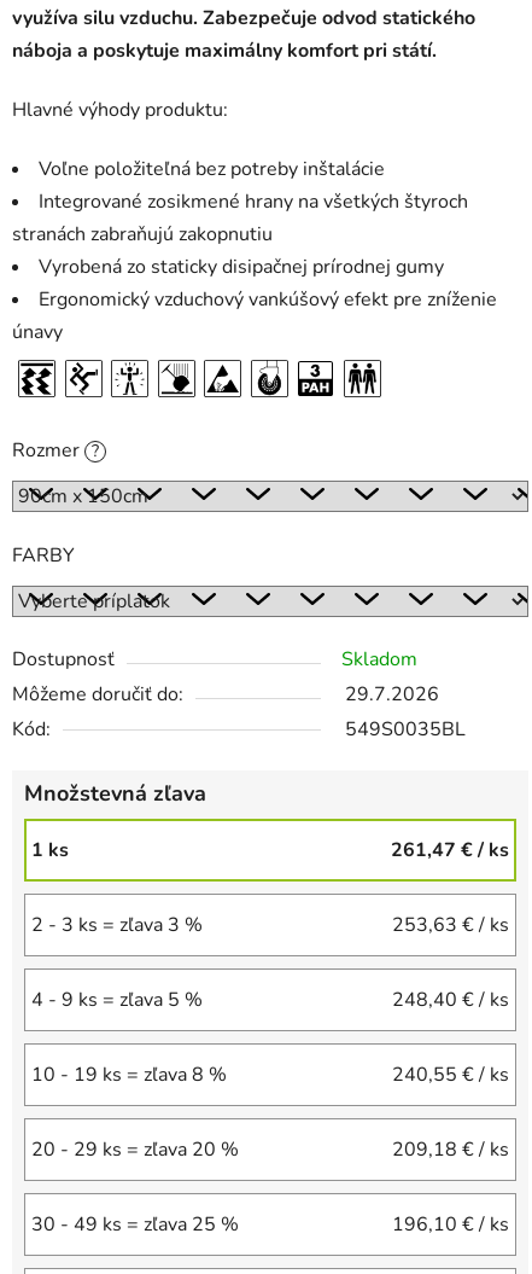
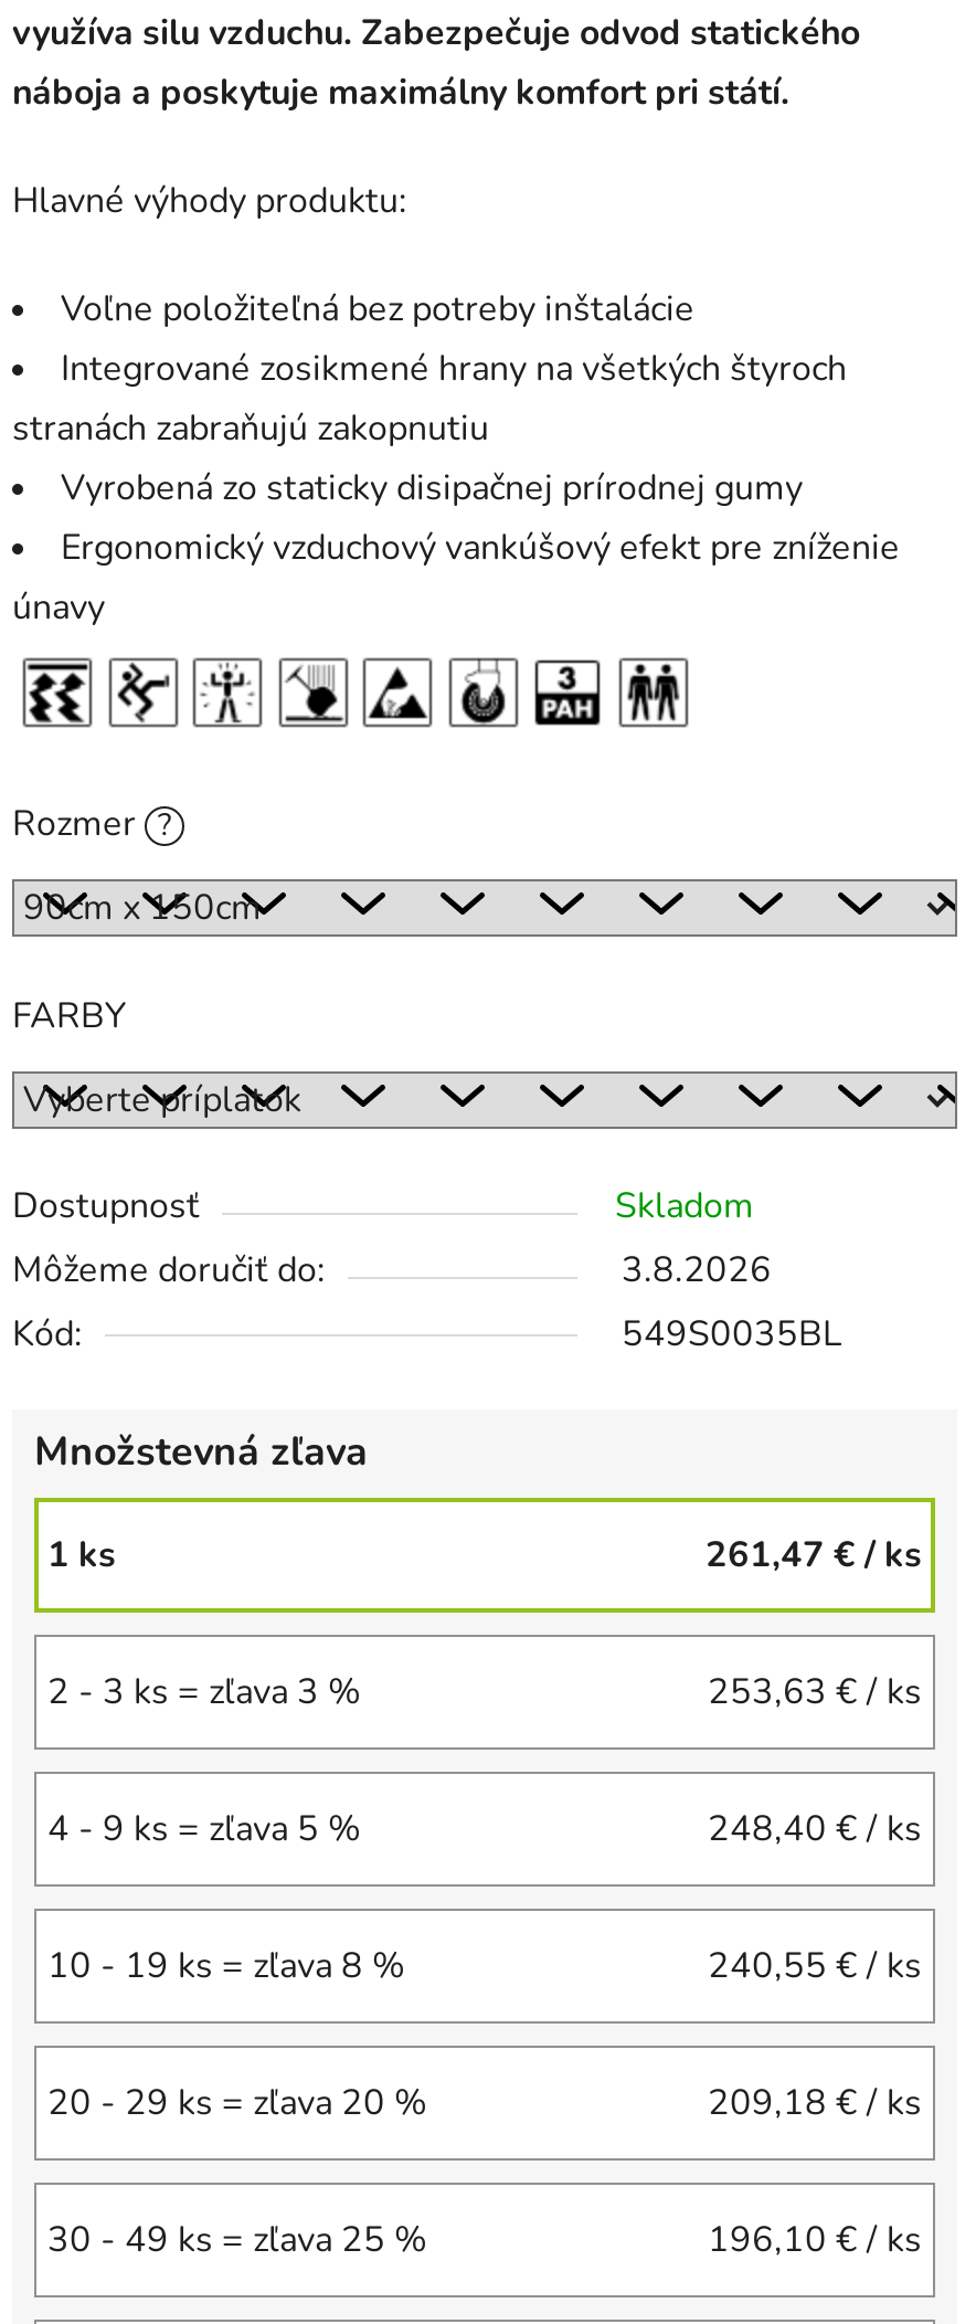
[345,681,439,708] 29.7.2026 -> [622,1247,772,1295] 3.8.2026

